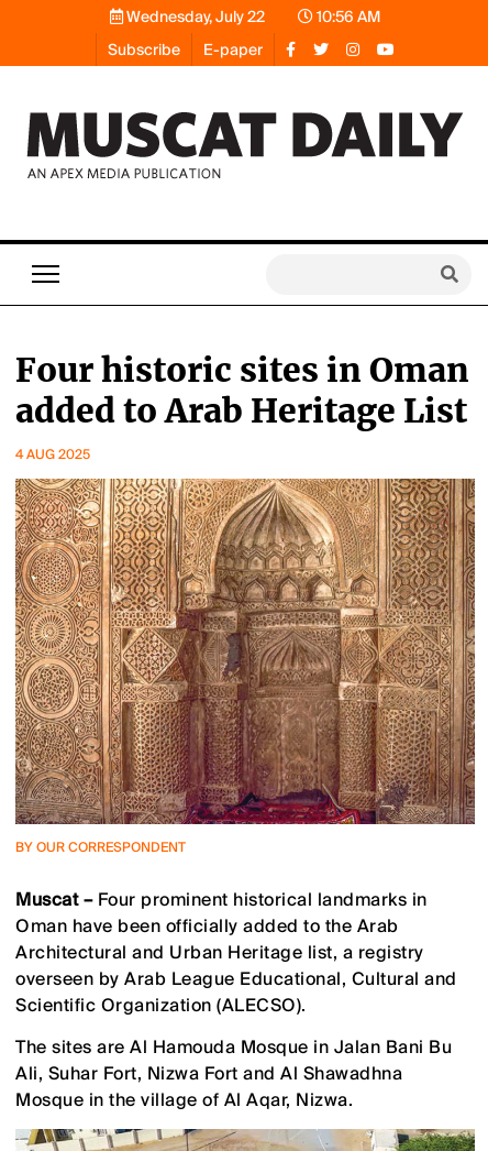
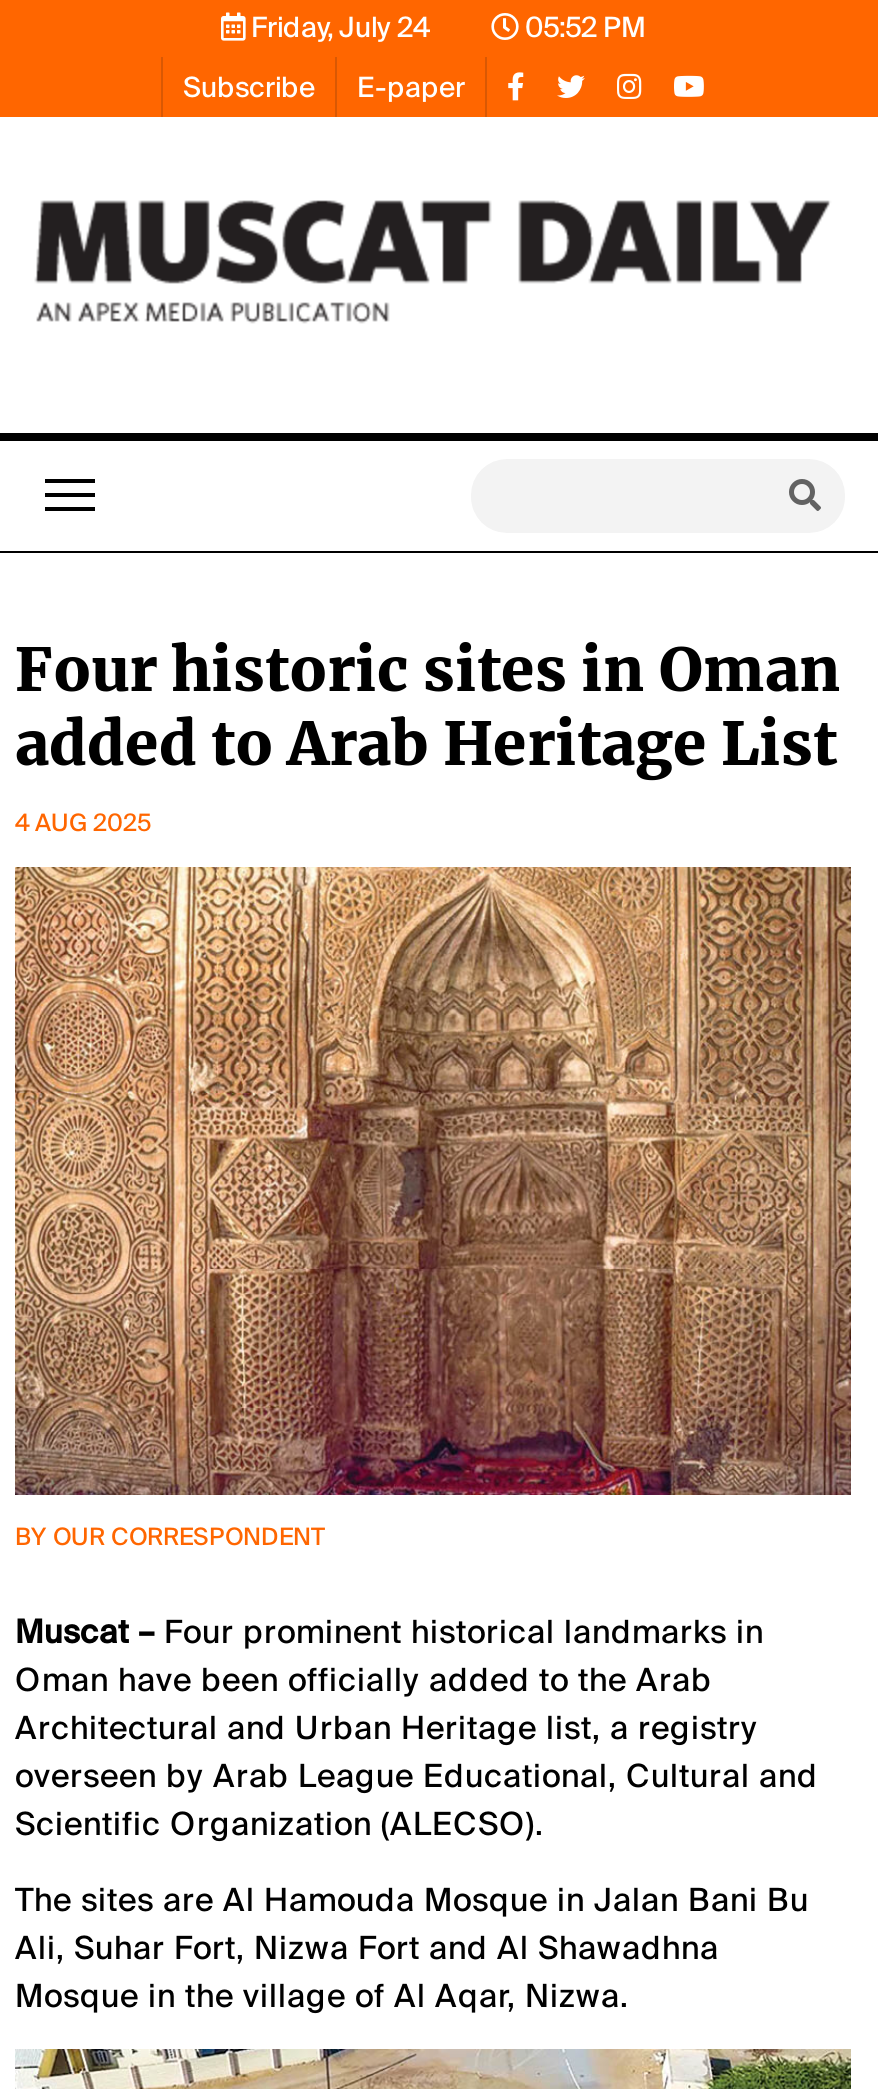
[123,7,380,26] Wednesday, July 22 | 10:56 AM -> [245,9,645,45] Friday, July 24 | 05:52 PM

